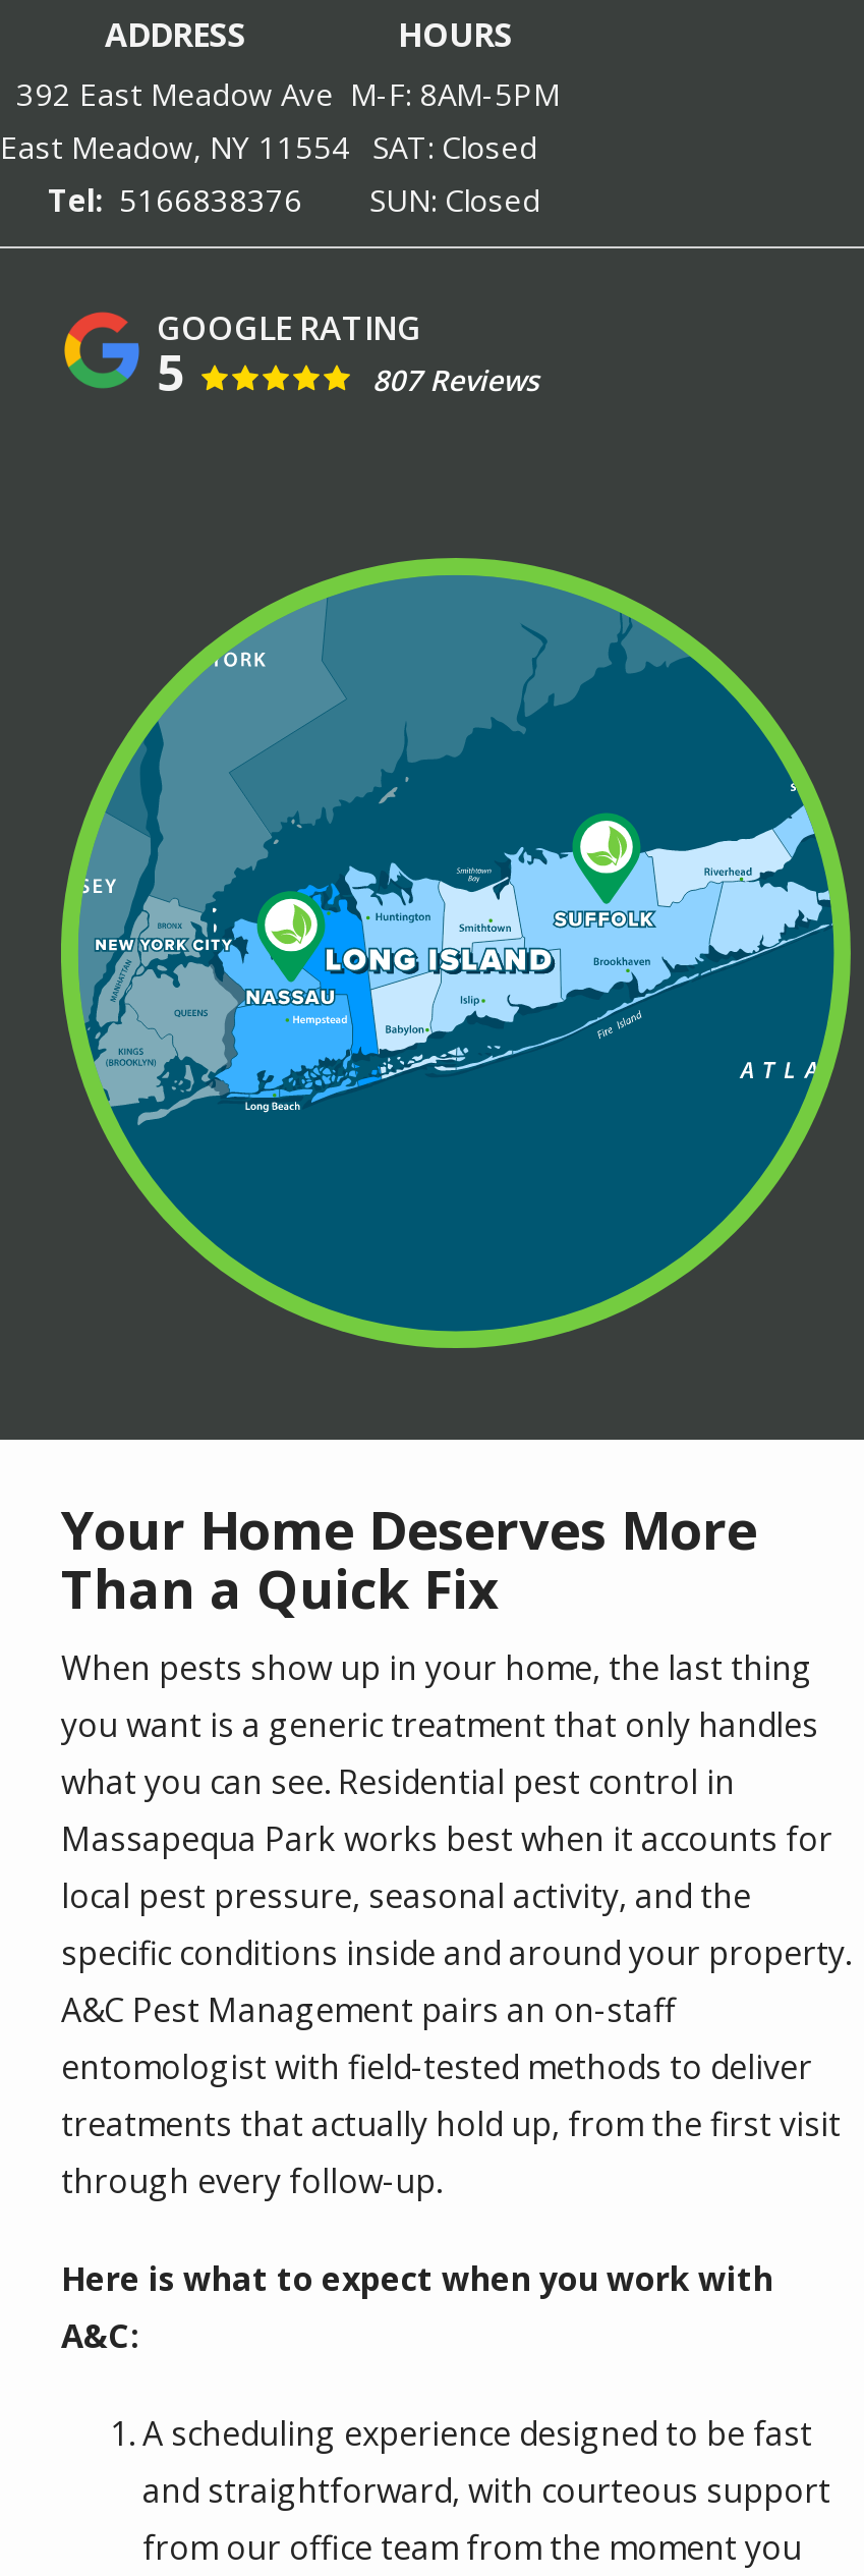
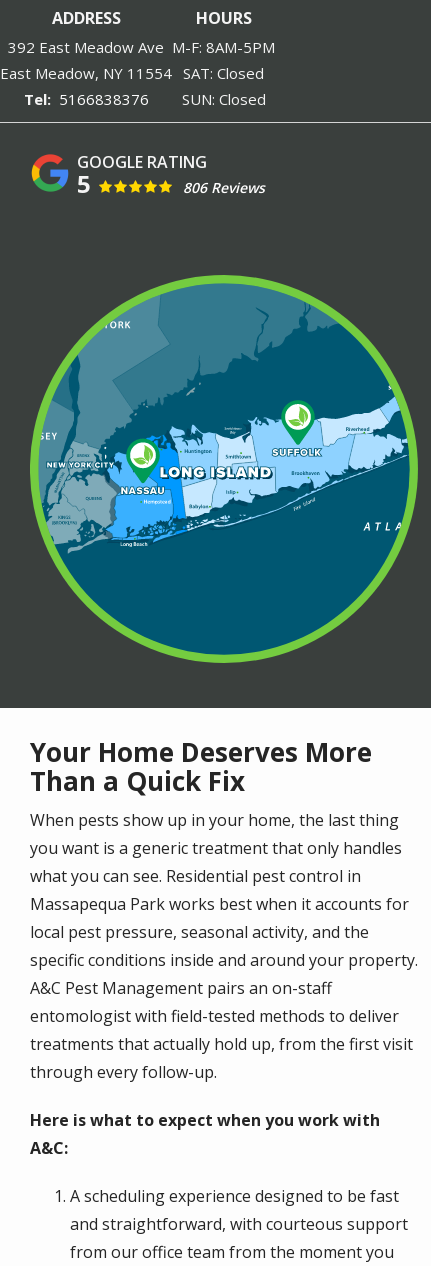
[372,361,539,400] 807 Reviews -> [183,178,265,197] 806 Reviews

